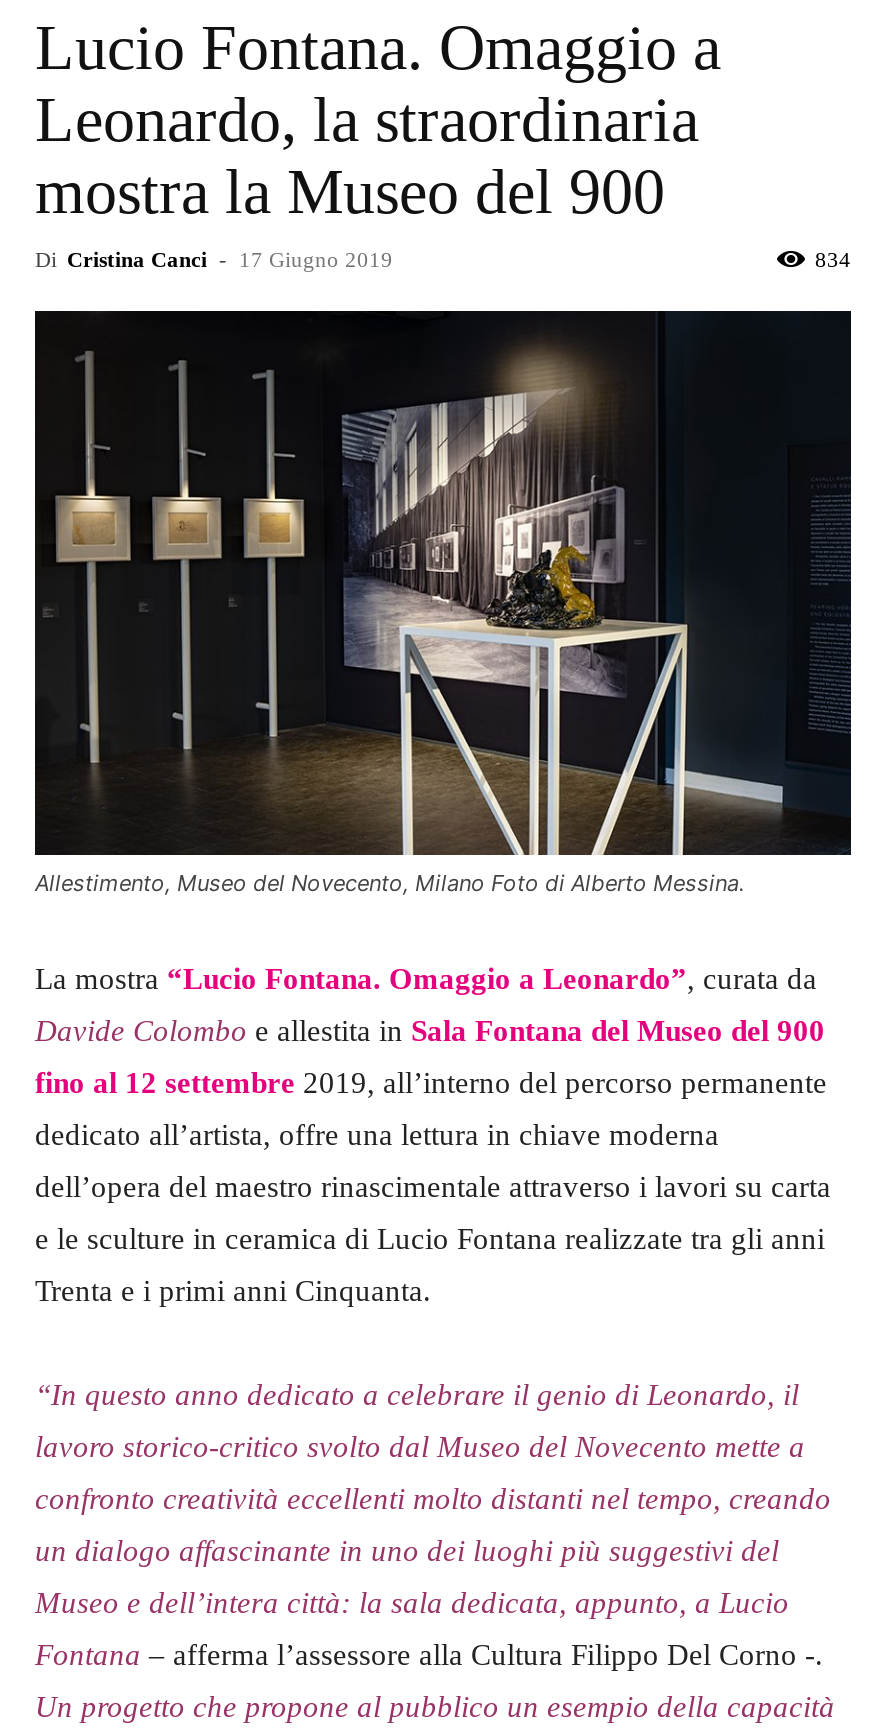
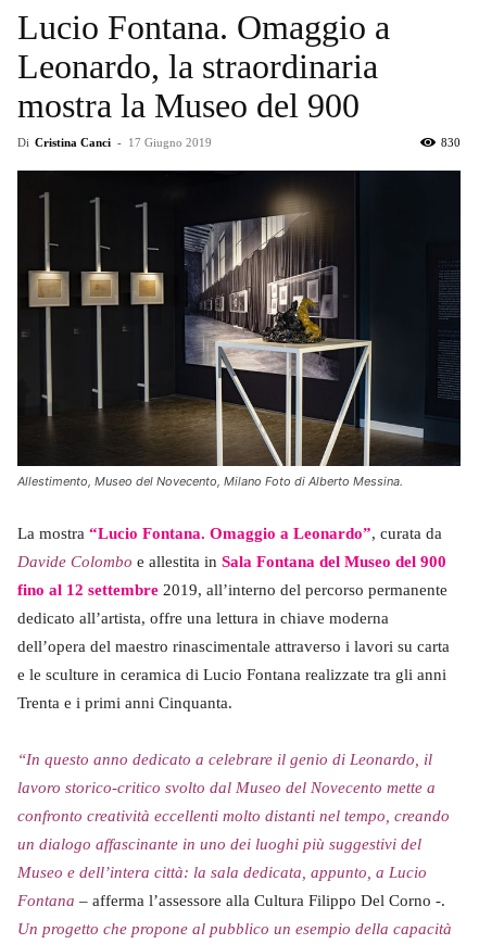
[815,247,851,271] 834 -> [441,136,461,149] 830

